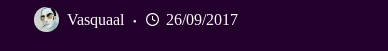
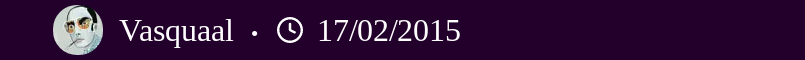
[166,11,238,28] 26/09/2017 -> [317,13,461,47] 17/02/2015

